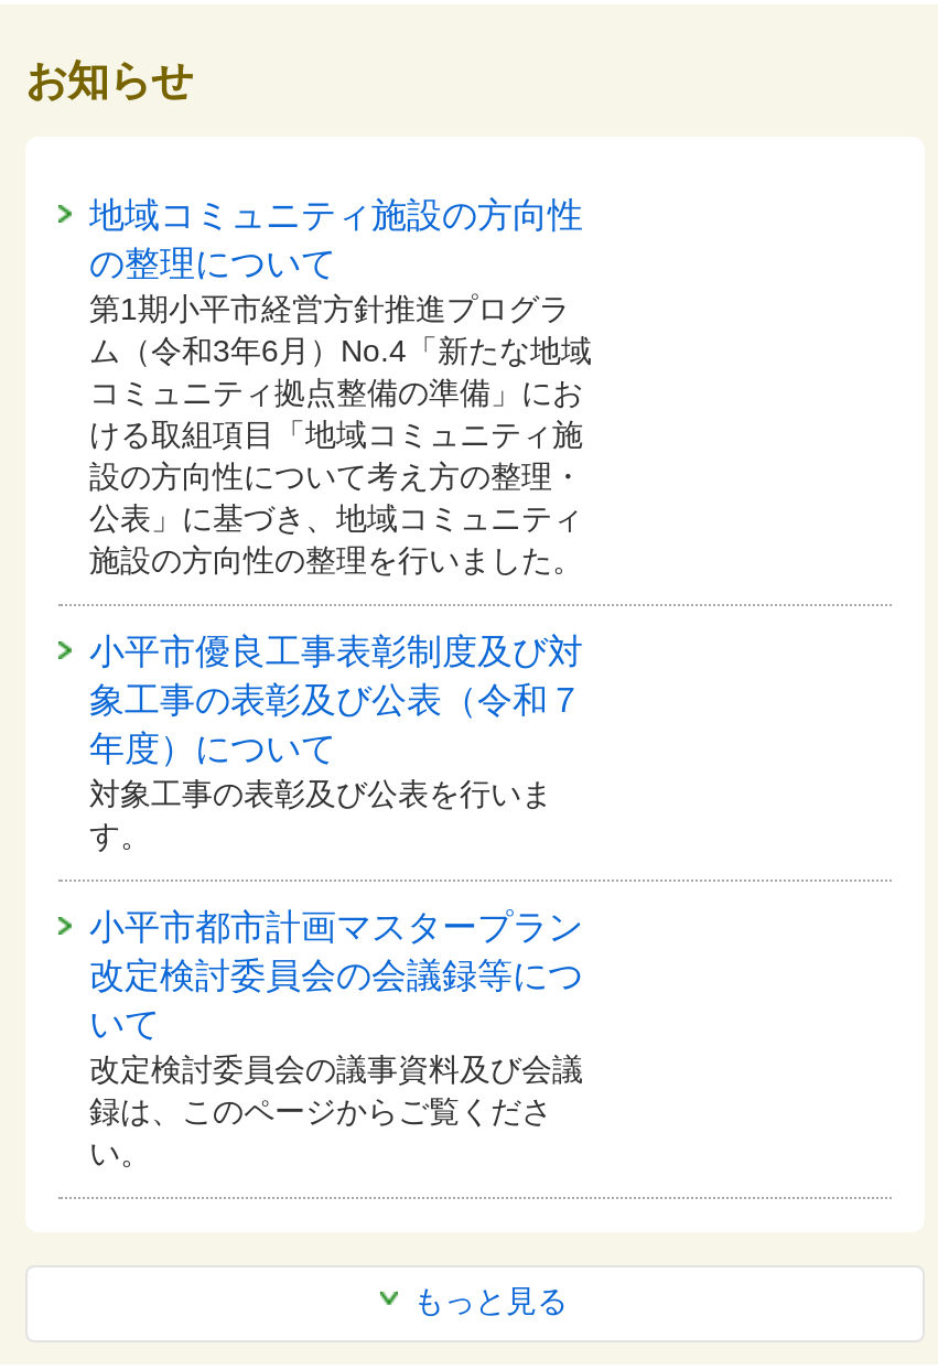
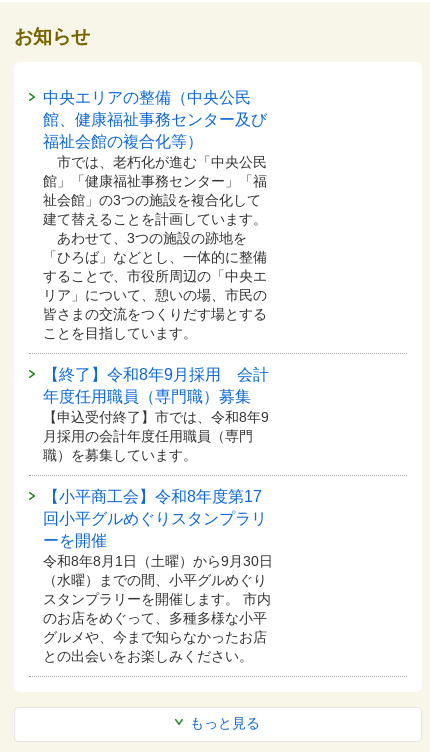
[89,197,592,578] 地域コミュニティ施設の方向性 | の整理について | 第1期小平市経営方針推進プログラ | ム（令和3年6月）No.4「新たな地域 | コミュニティ拠点整備の準備」にお | ける取組項目「地域コミュニティ施 | 設の方向性について考え方の整理・ | 公表」に基づき、地域コミュニティ | 施設の方向性の整理を行いました。 -> [43,89,267,341] 中央エリアの整備（中央公民 | 館、健康福祉事務センター及び | 福祉会館の複合化等） | 市では、老朽化が進む「中央公民 | 館」「健康福祉事務センター」「福 | 祉会館」の3つの施設を複合化して | 建て替えることを計画しています。 | あわせて、3つの施設の跡地を | 「ひろば」などとし、一体的に整備 | することで、市役所周辺の「中央エ | リア」について、憩いの場、市民の | 皆さまの交流をつくりだす場とする | ことを目指しています。
[89,633,583,854] 小平市優良工事表彰制度及び対 | 象工事の表彰及び公表（令和７ | 年度）について | 対象工事の表彰及び公表を行いま | す。 -> [43,366,269,463] 【終了】令和8年9月採用 会計 | 年度任用職員（専門職）募集 | 【申込受付終了】市では、令和8年9 | 月採用の会計年度任用職員（専門 | 職）を募集しています。
[89,909,583,1171] 小平市都市計画マスタープラン | 改定検討委員会の会議録等につ | いて | 改定検討委員会の議事資料及び会議 | 録は、このページからご覧くださ | い。 -> [43,488,273,664] 【小平商工会】令和8年度第17 | 回小平グルめぐりスタンプラリ | ーを開催 | 令和8年8月1日（土曜）から9月30日 | （水曜）までの間、小平グルめぐり | スタンプラリーを開催します。 市内 | のお店をめぐって、多種多様な小平 | グルメや、今まで知らなかったお店 | との出会いをお楽しみください。

